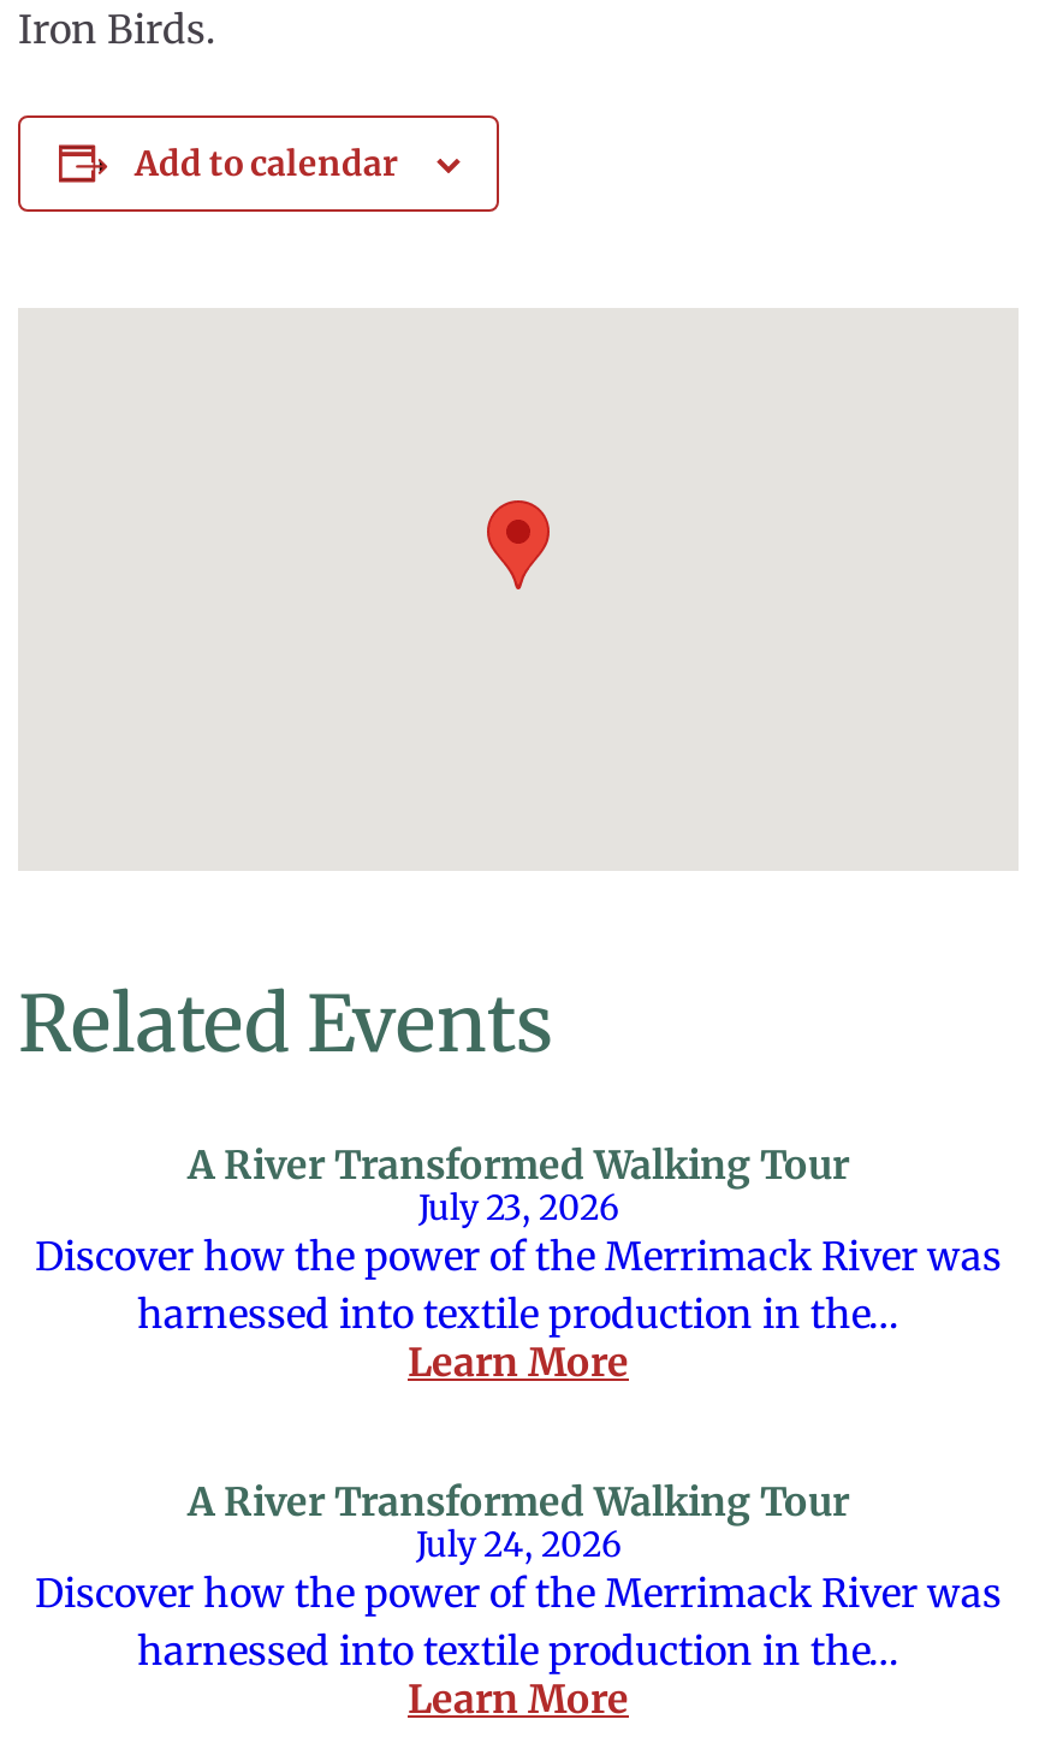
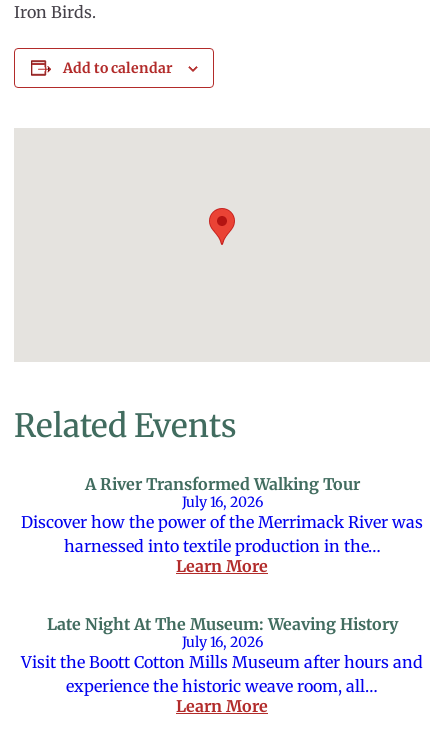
[418,1186,618,1229] July 23, 2026 -> [181,493,262,511] July 16, 2026
[35,1477,1002,1674] A River Transformed Walking Tour | July 24, 2026 | Discover how the power of the Merrimack River was | harnessed into textile production in the… -> [21,614,423,696] Late Night At The Museum: Weaving History | July 16, 2026 | Visit the Boott Cotton Mills Museum after hours and | experience the historic weave room, all…

